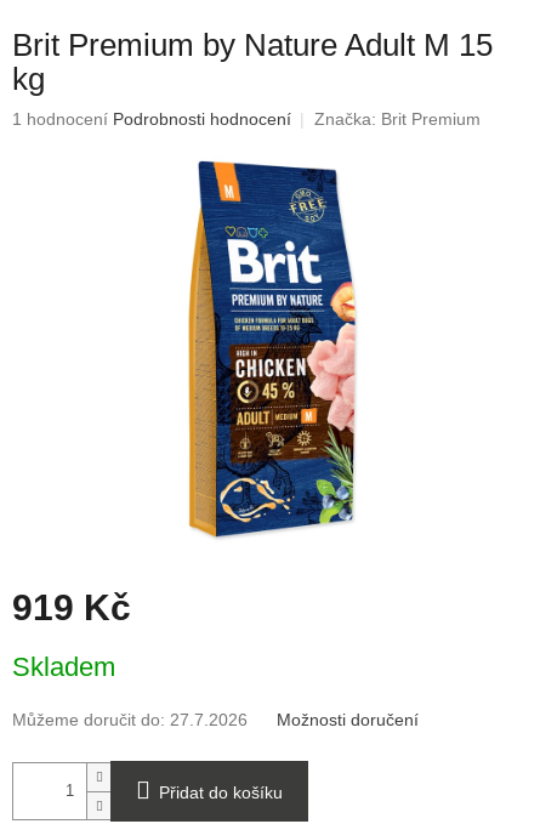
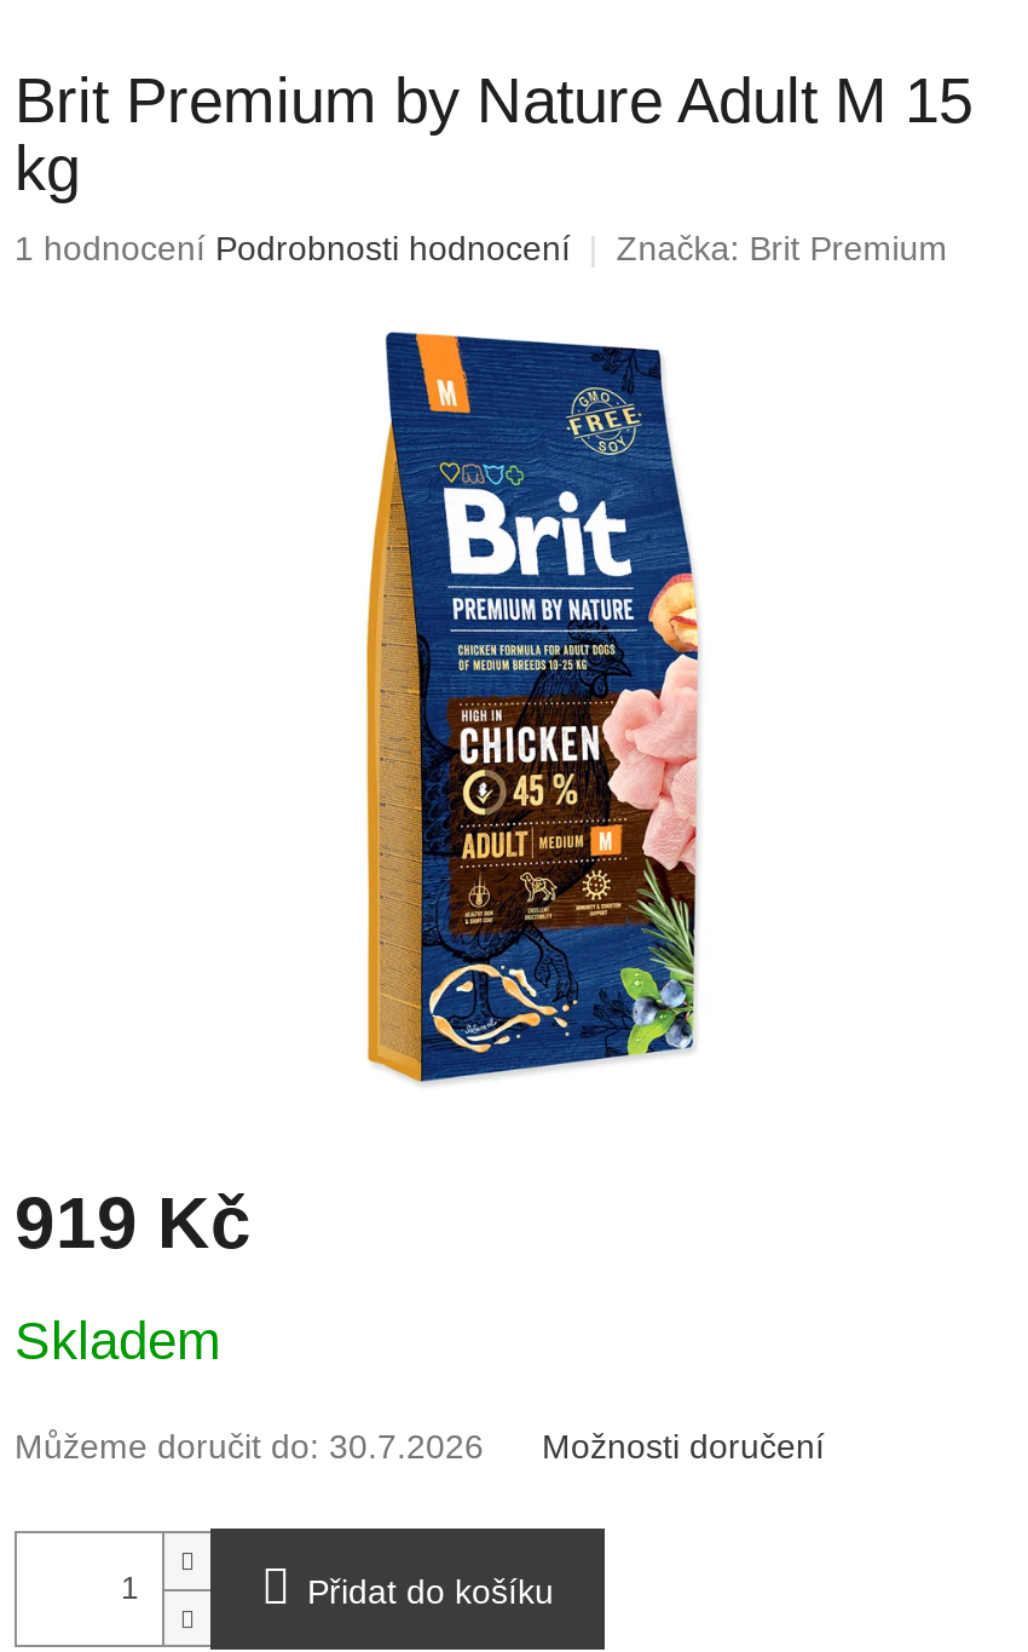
[12,709,248,729] Můžeme doručit do: 27.7.2026 -> [15,1426,484,1465] Můžeme doručit do: 30.7.2026

